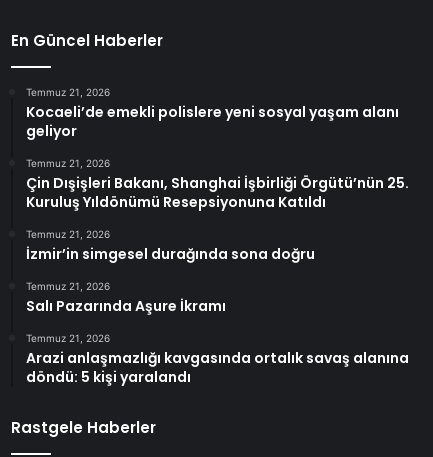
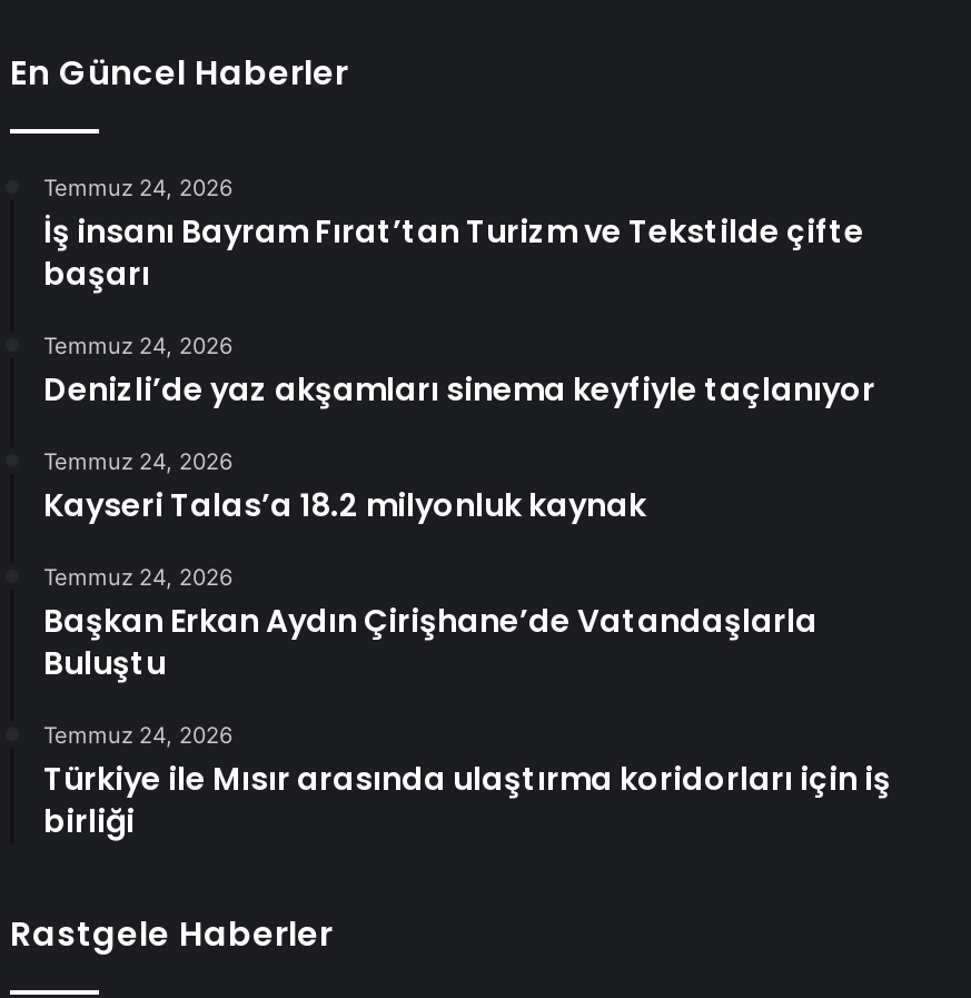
[26,86,399,141] Temmuz 21, 2026 | Kocaeli’de emekli polislere yeni sosyal yaşam alanı | geliyor -> [43,174,864,296] Temmuz 24, 2026 | İş insanı Bayram Fırat’tan Turizm ve Tekstilde çifte | başarı
[26,157,409,212] Temmuz 21, 2026 | Çin Dışişleri Bakanı, Shanghai İşbirliği Örgütü’nün 25. | Kuruluş Yıldönümü Resepsiyonuna Katıldı -> [43,332,875,412] Temmuz 24, 2026 | Denizli’de yaz akşamları sinema keyfiyle taçlanıyor
[26,228,315,264] Temmuz 21, 2026 | İzmir’in simgesel durağında sona doğru -> [43,447,646,528] Temmuz 24, 2026 | Kayseri Talas’a 18.2 milyonluk kaynak
[26,280,226,316] Temmuz 21, 2026 | Salı Pazarında Aşure İkramı -> [43,563,818,686] Temmuz 24, 2026 | Başkan Erkan Aydın Çirişhane’de Vatandaşlarla | Buluştu
[26,332,409,387] Temmuz 21, 2026 | Arazi anlaşmazlığı kavgasında ortalık savaş alanına | döndü: 5 kişi yaralandı -> [43,721,891,844] Temmuz 24, 2026 | Türkiye ile Mısır arasında ulaştırma koridorları için iş | birliği

